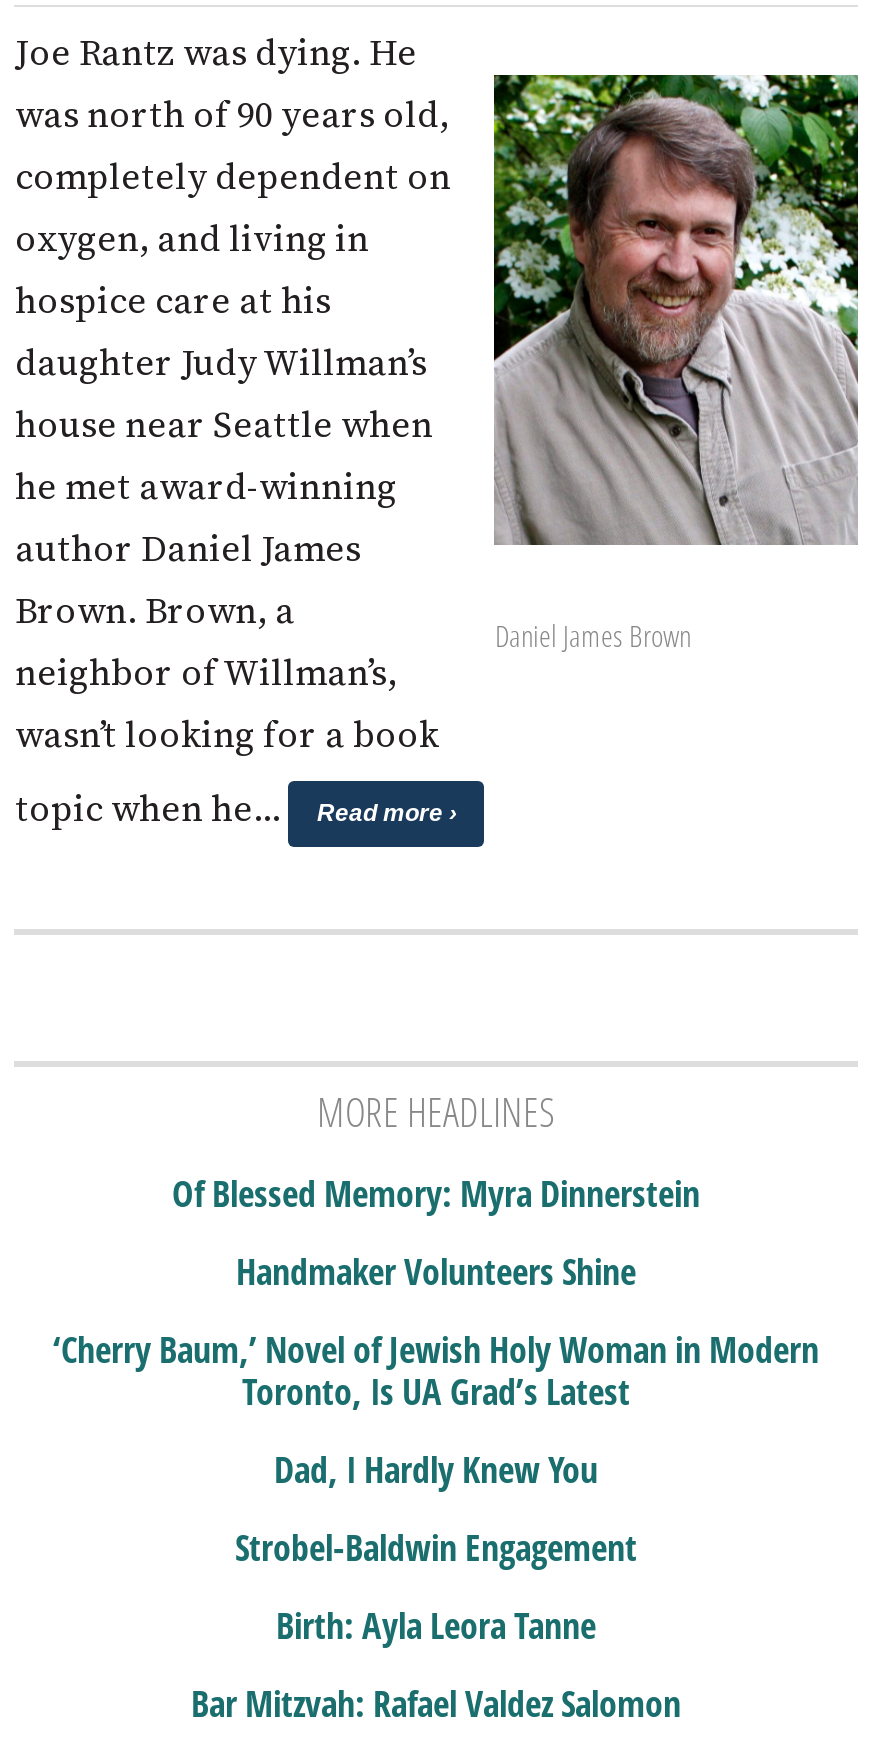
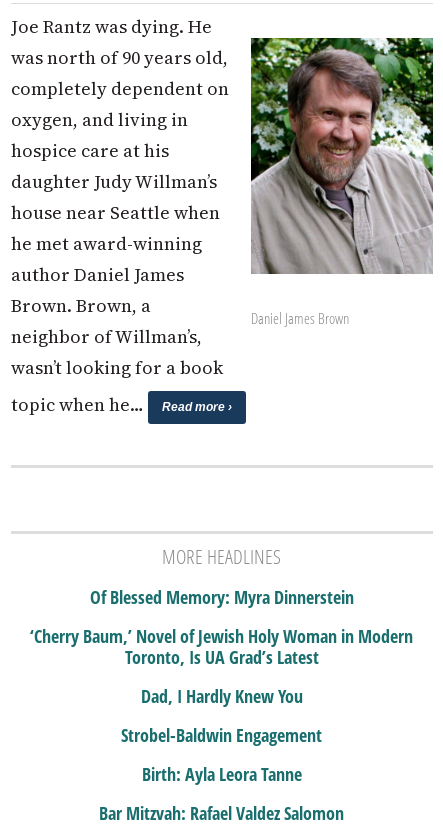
[236,1247,636,1295] Handmaker Volunteers Shine -> none

